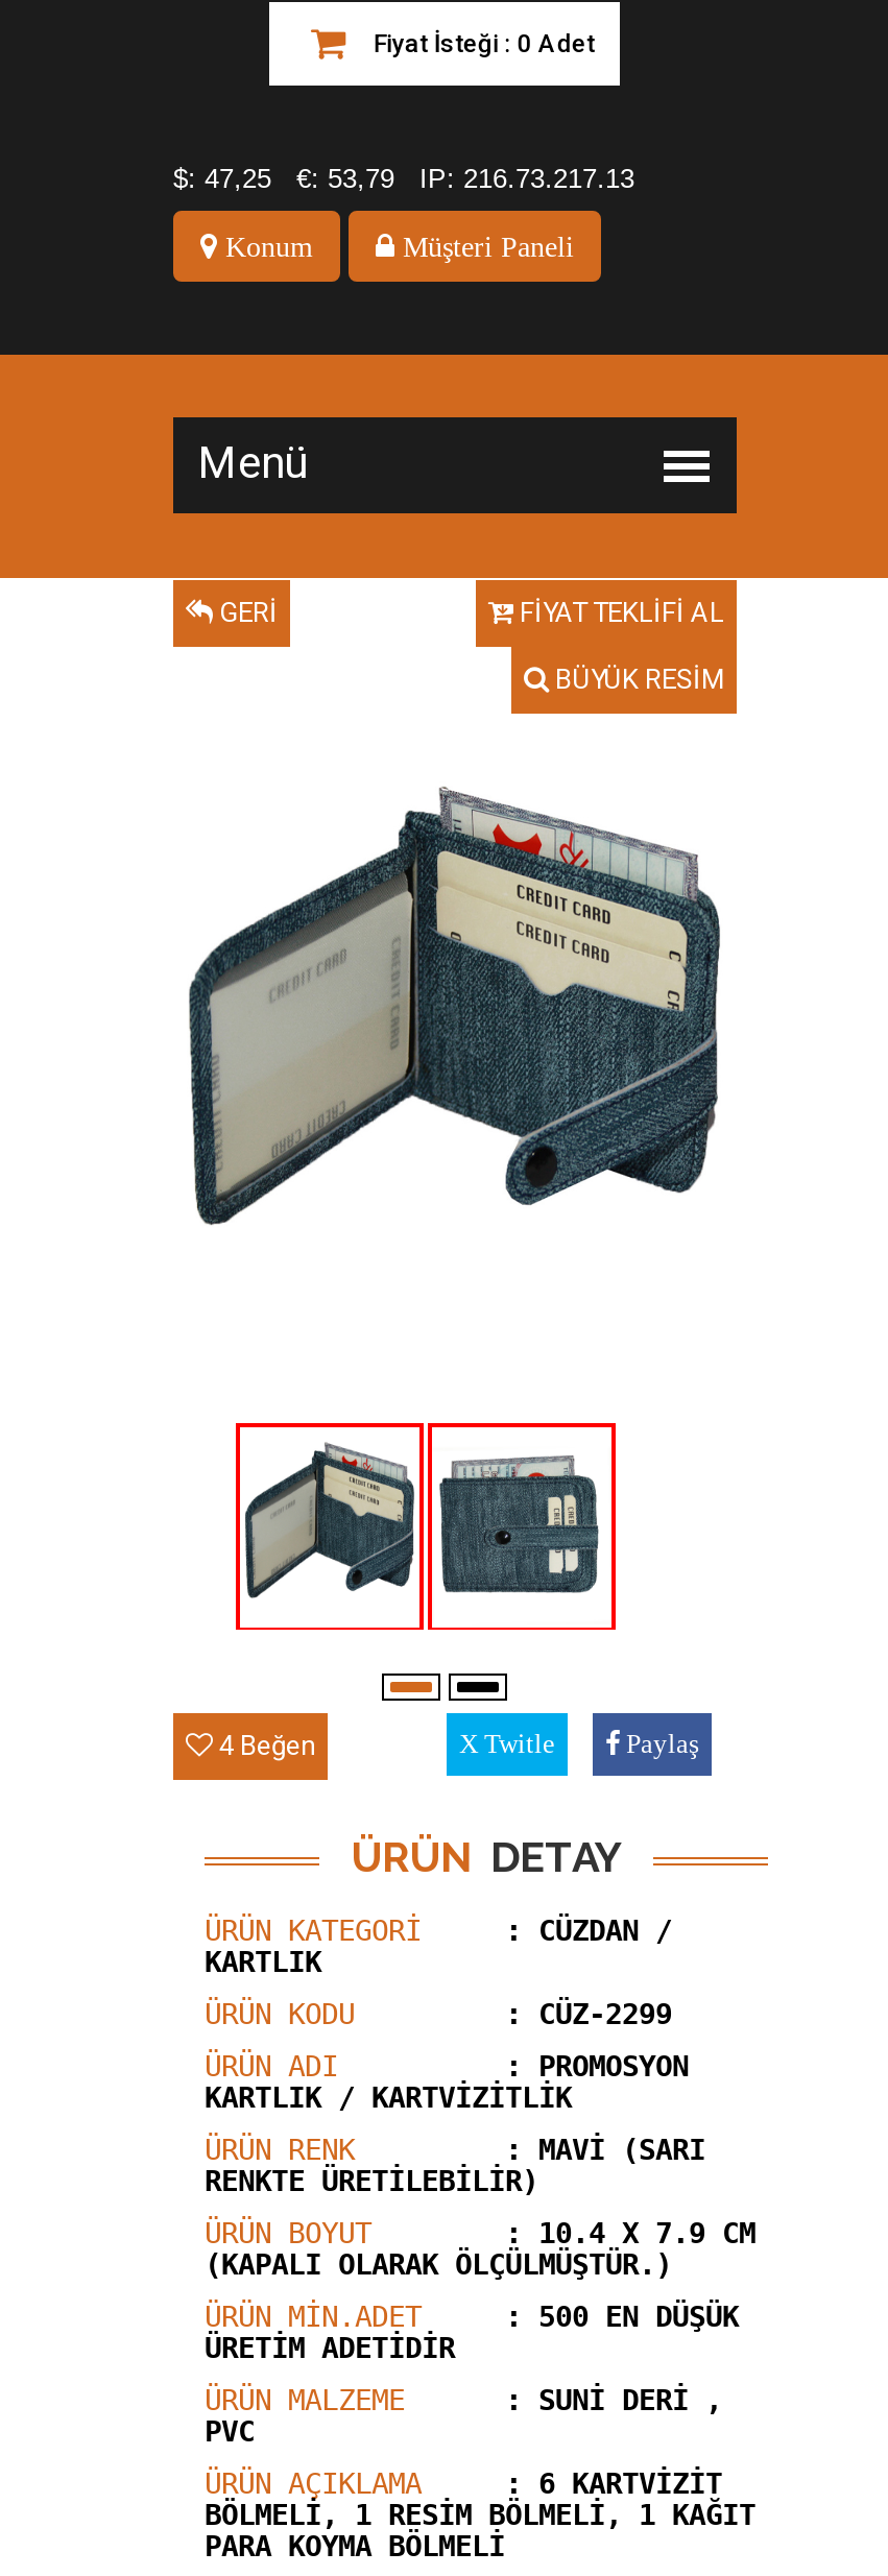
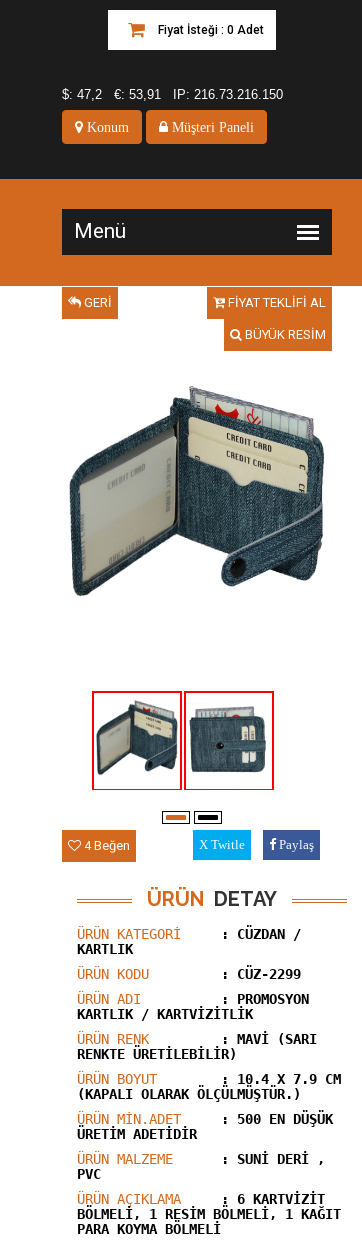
[173,163,271,194] $: 47,25 -> [62,87,102,102] $: 47,2
[296,163,394,194] €: 53,79 -> [114,87,161,102] €: 53,91
[419,163,634,194] IP: 216.73.217.13 -> [173,87,283,102] IP: 216.73.216.150

